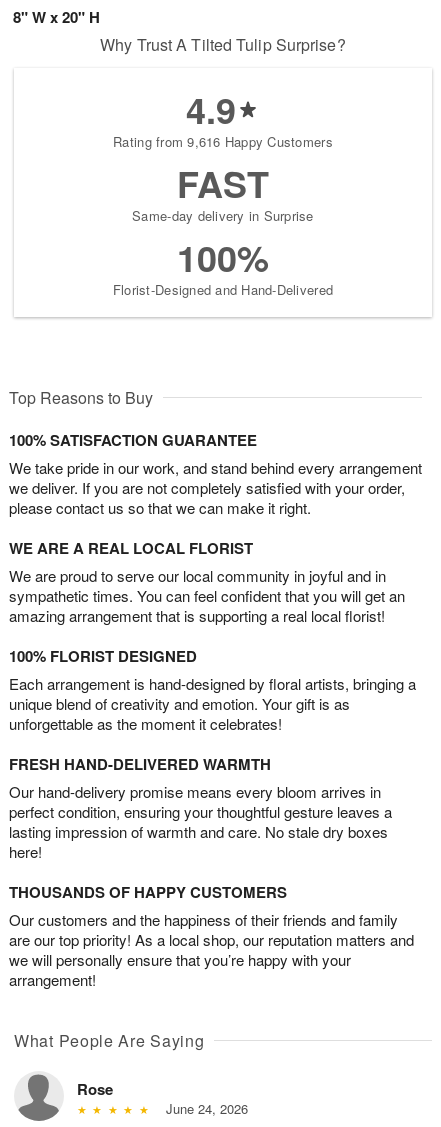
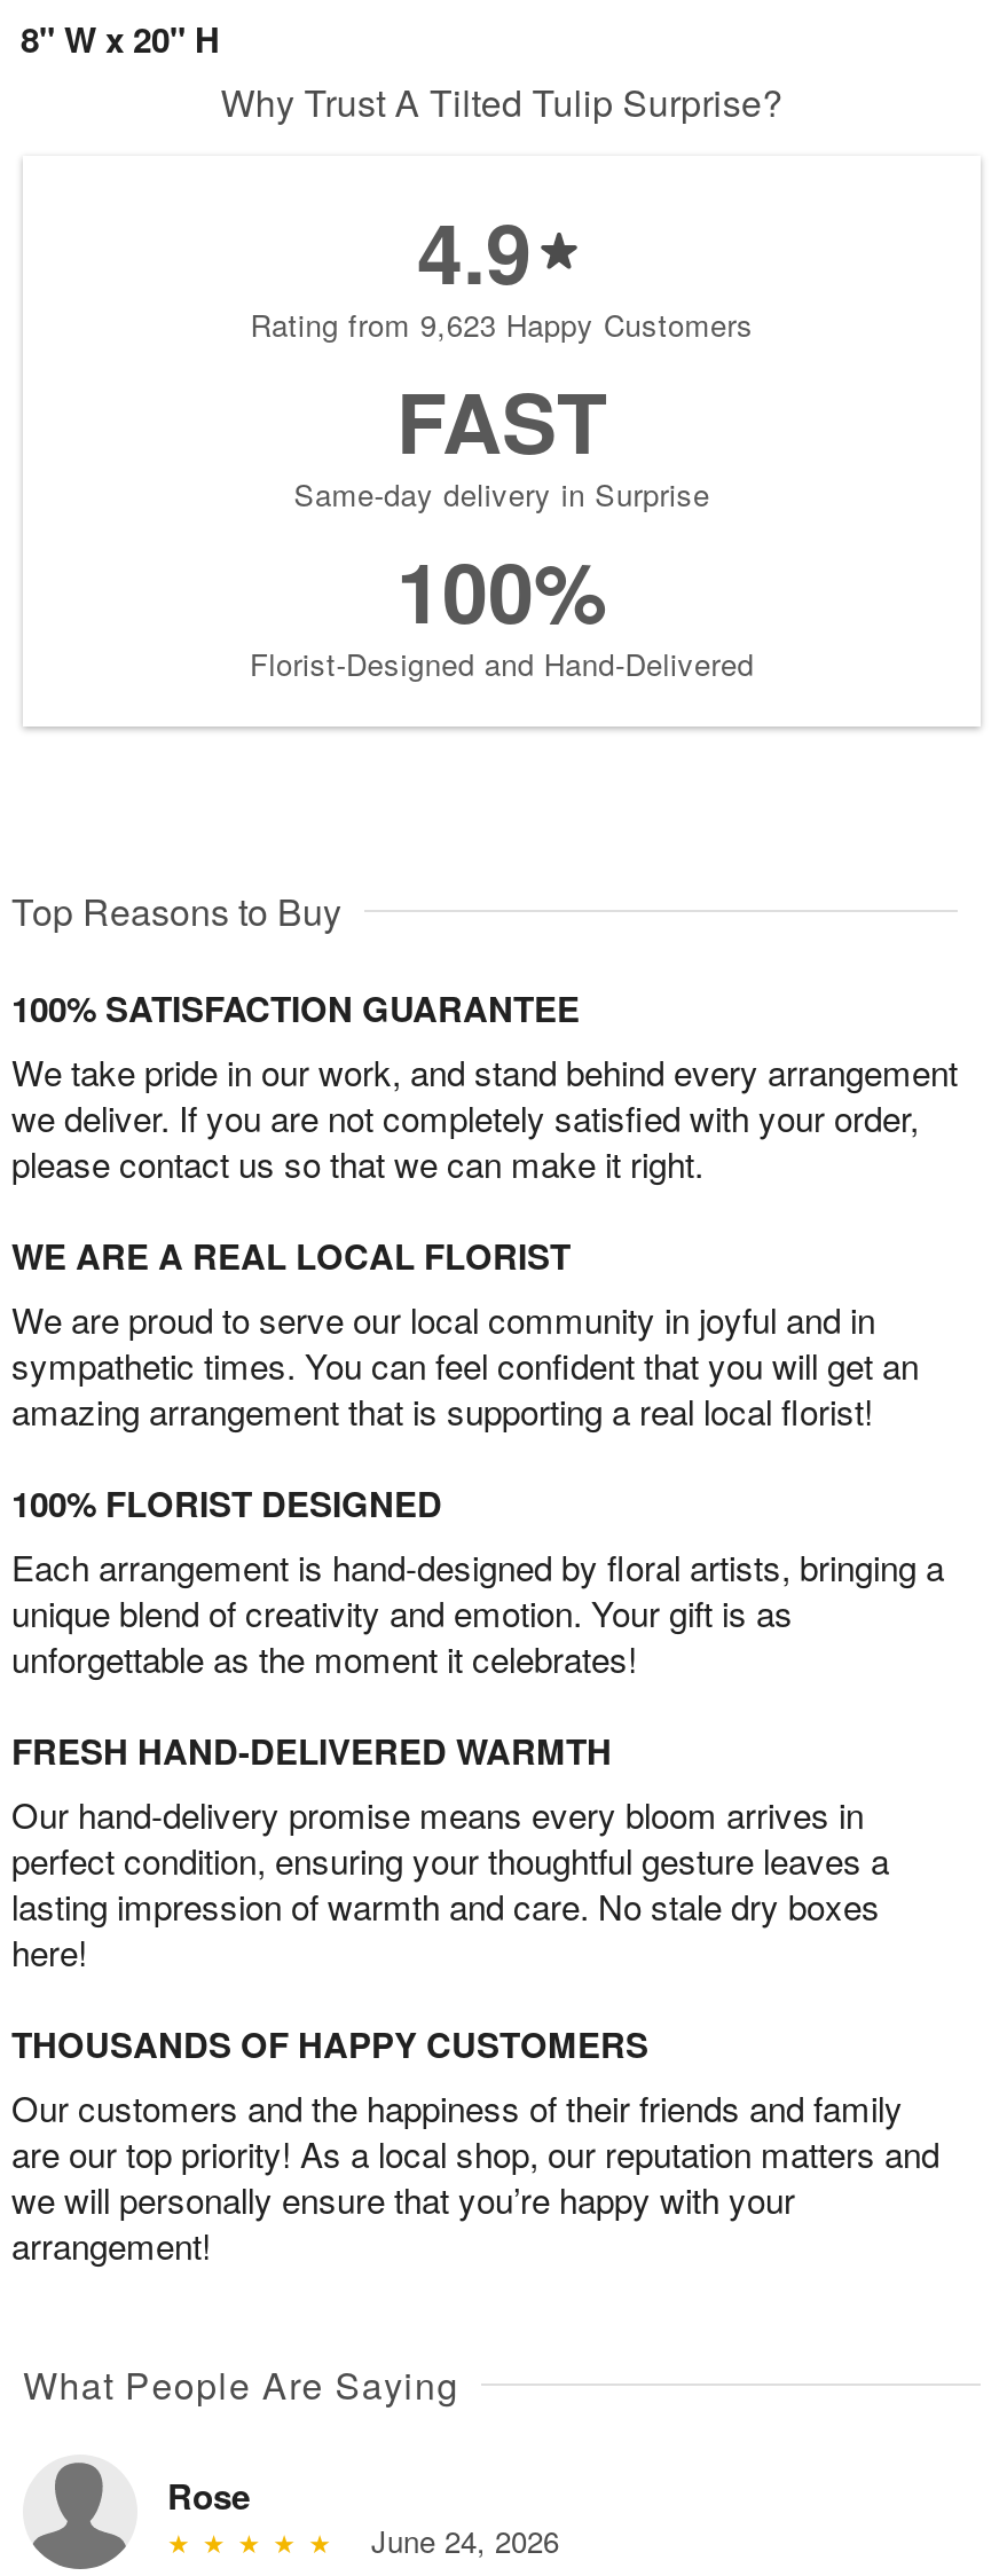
[113,132,333,151] Rating from 9,616 Happy Customers -> [250,303,753,347] Rating from 9,623 Happy Customers

